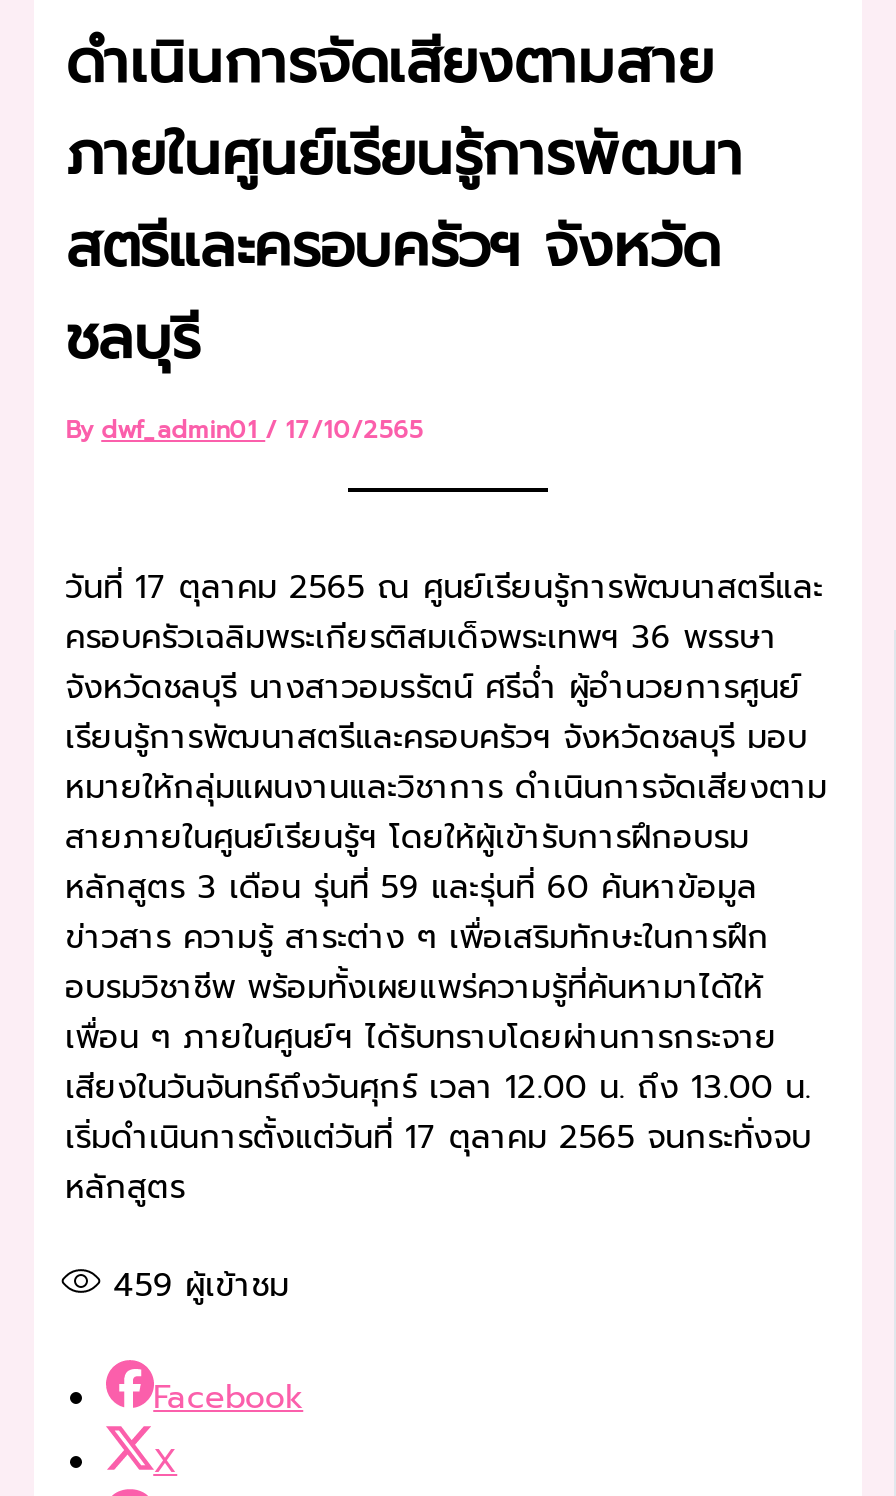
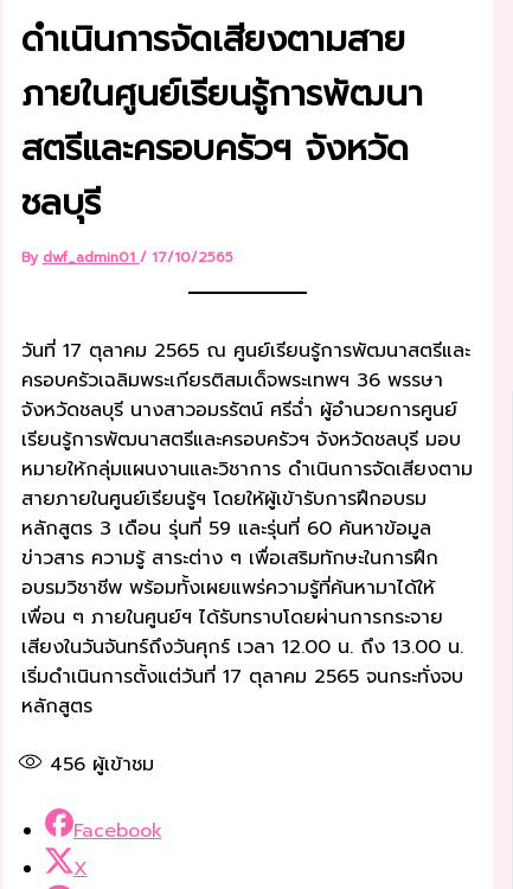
[113,1262,289,1310] 459ผู้เข้าชม -> [49,751,154,779] 456ผู้เข้าชม

